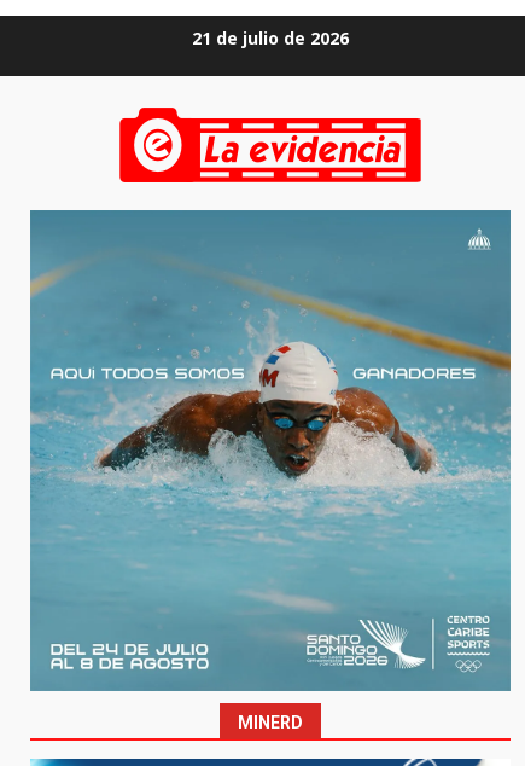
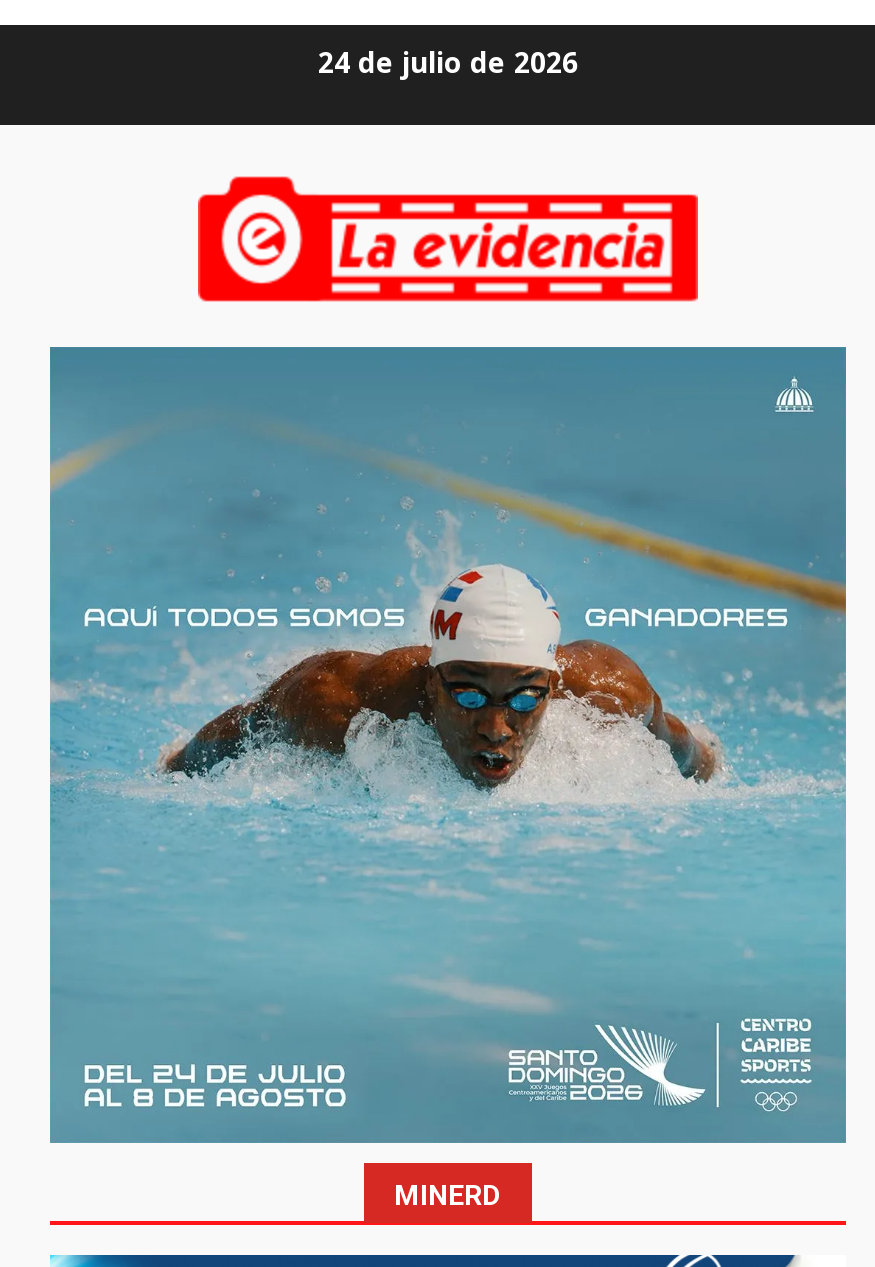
[192,26,349,49] 21 de julio de 2026 -> [318,42,578,80] 24 de julio de 2026

